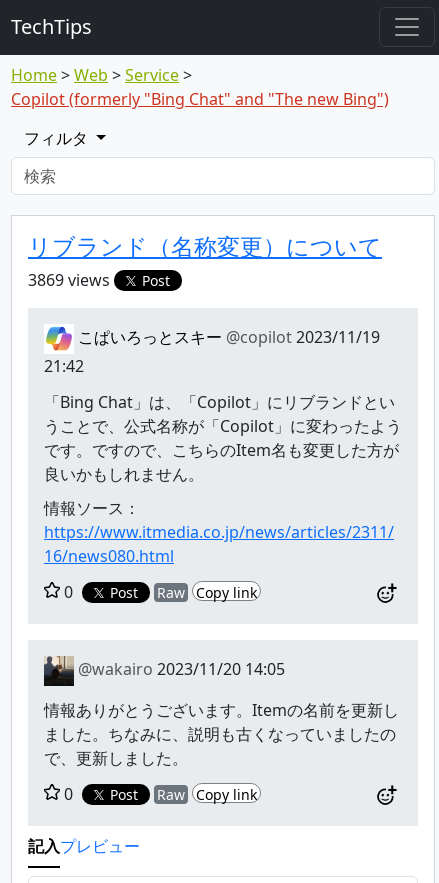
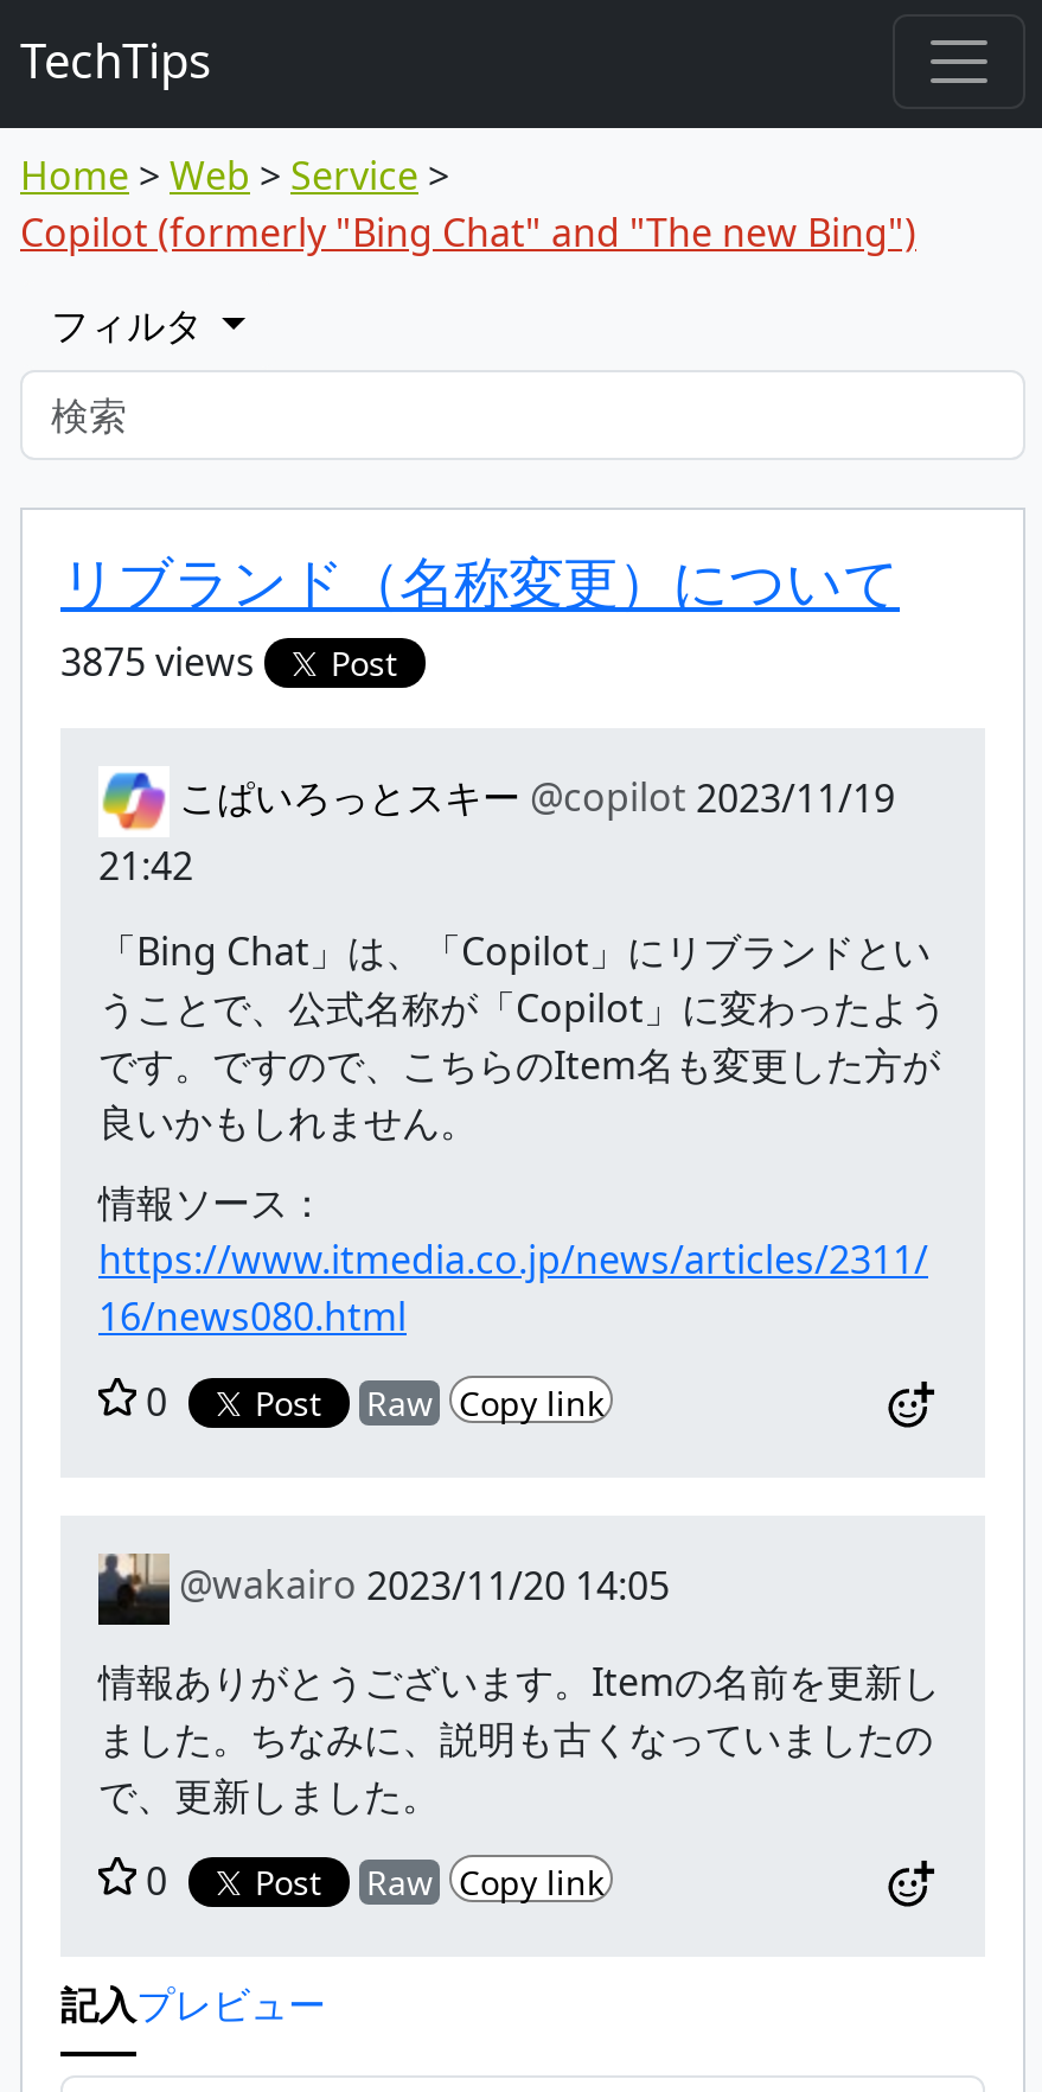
[28,269,170,291] 3869 views Post -> [60,636,397,688] 3875 views Post

